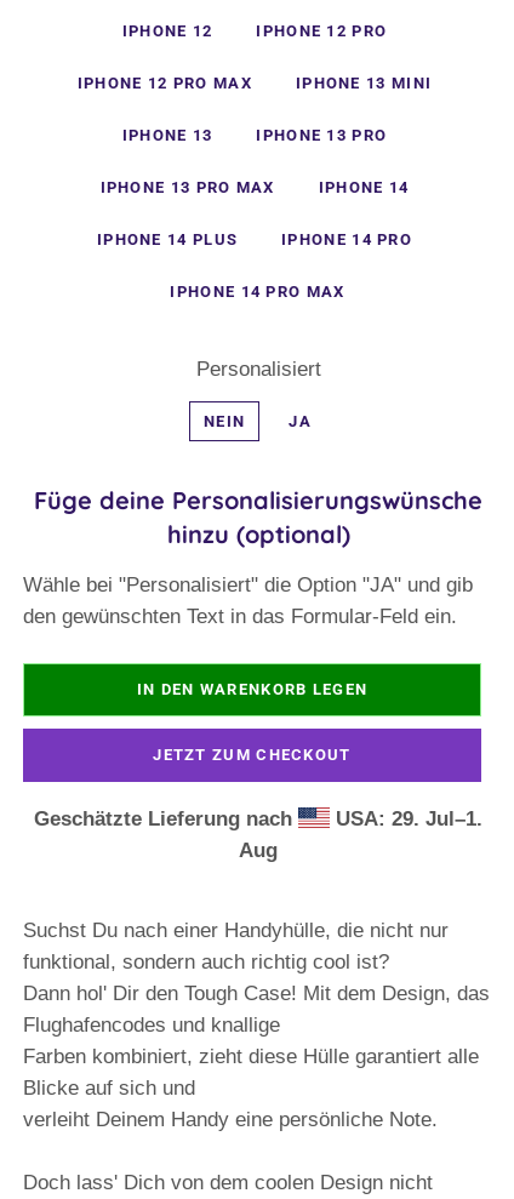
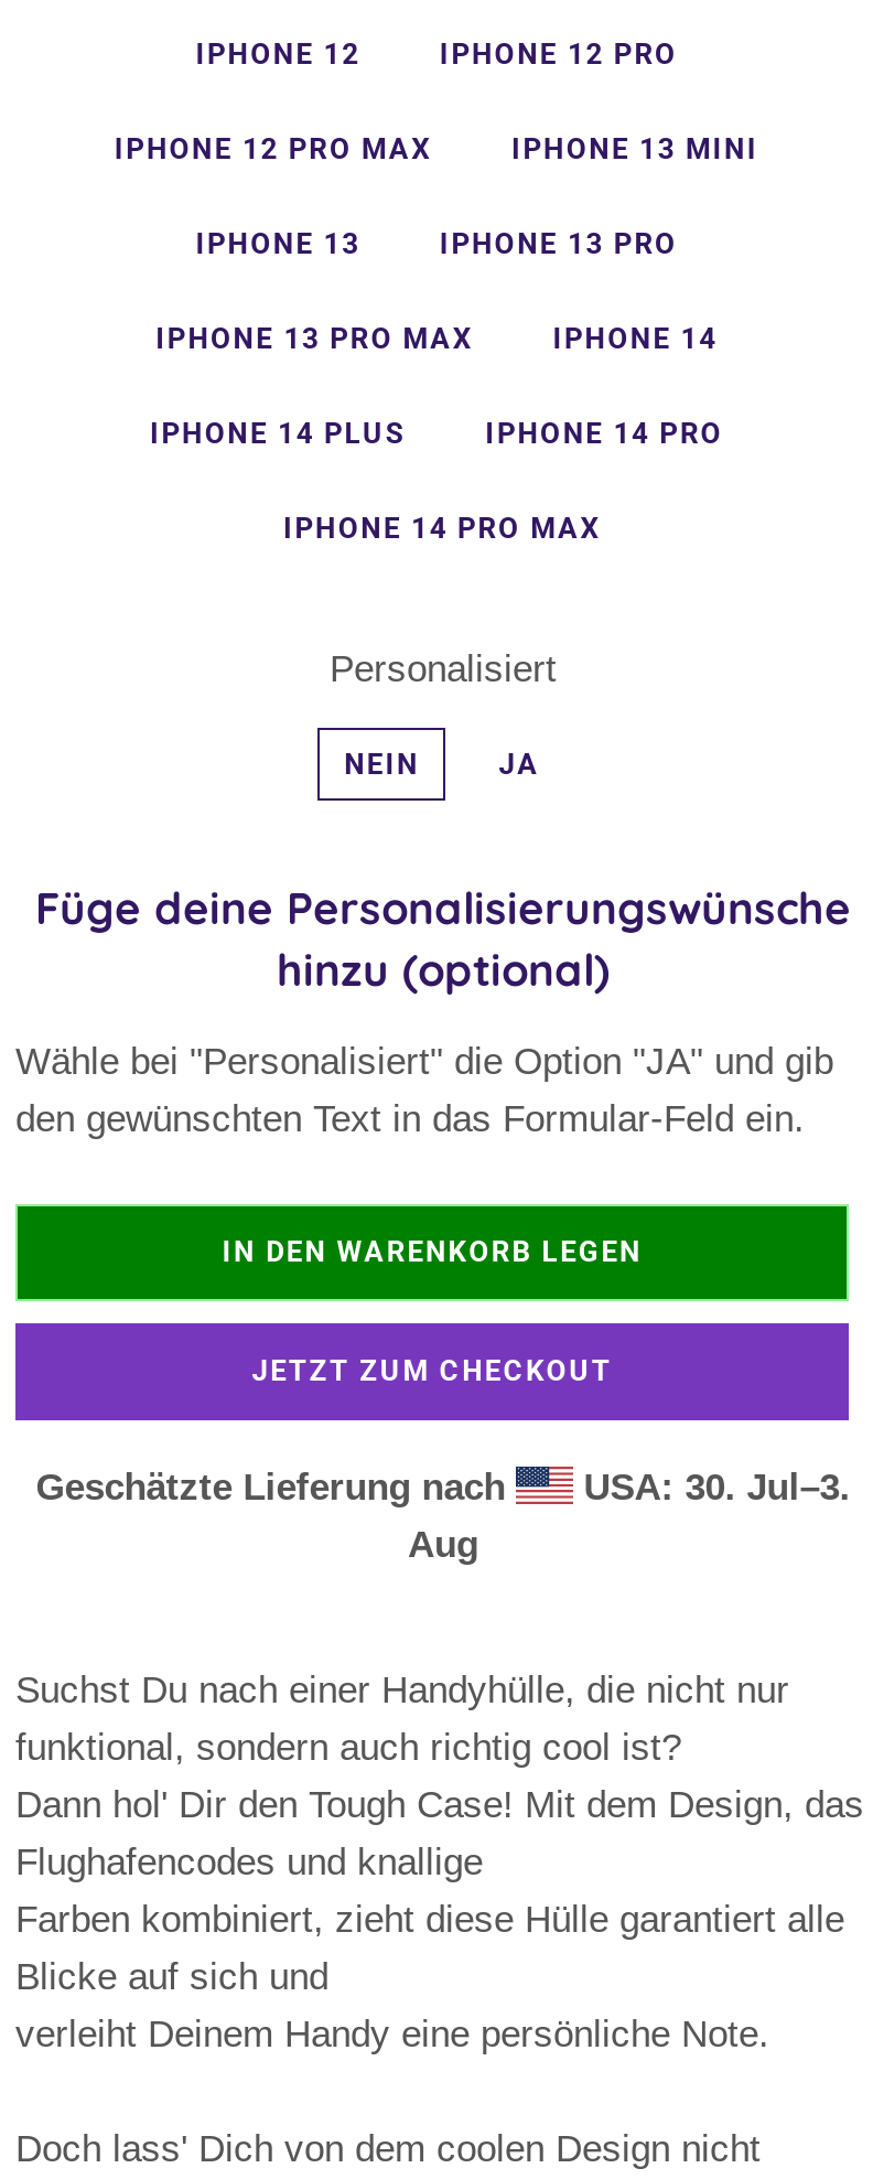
[34,807,482,830] Geschätzte Lieferung nach USA: 29. Jul–1. -> [36,1467,851,1509] Geschätzte Lieferung nach USA: 30. Jul–3.

